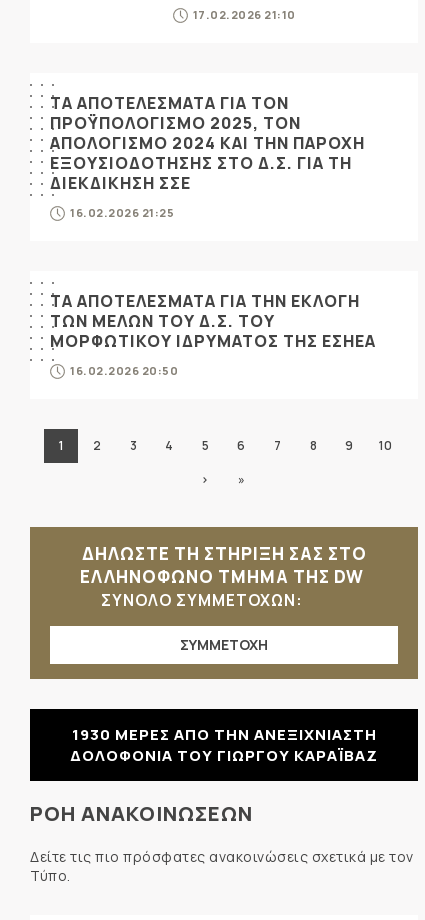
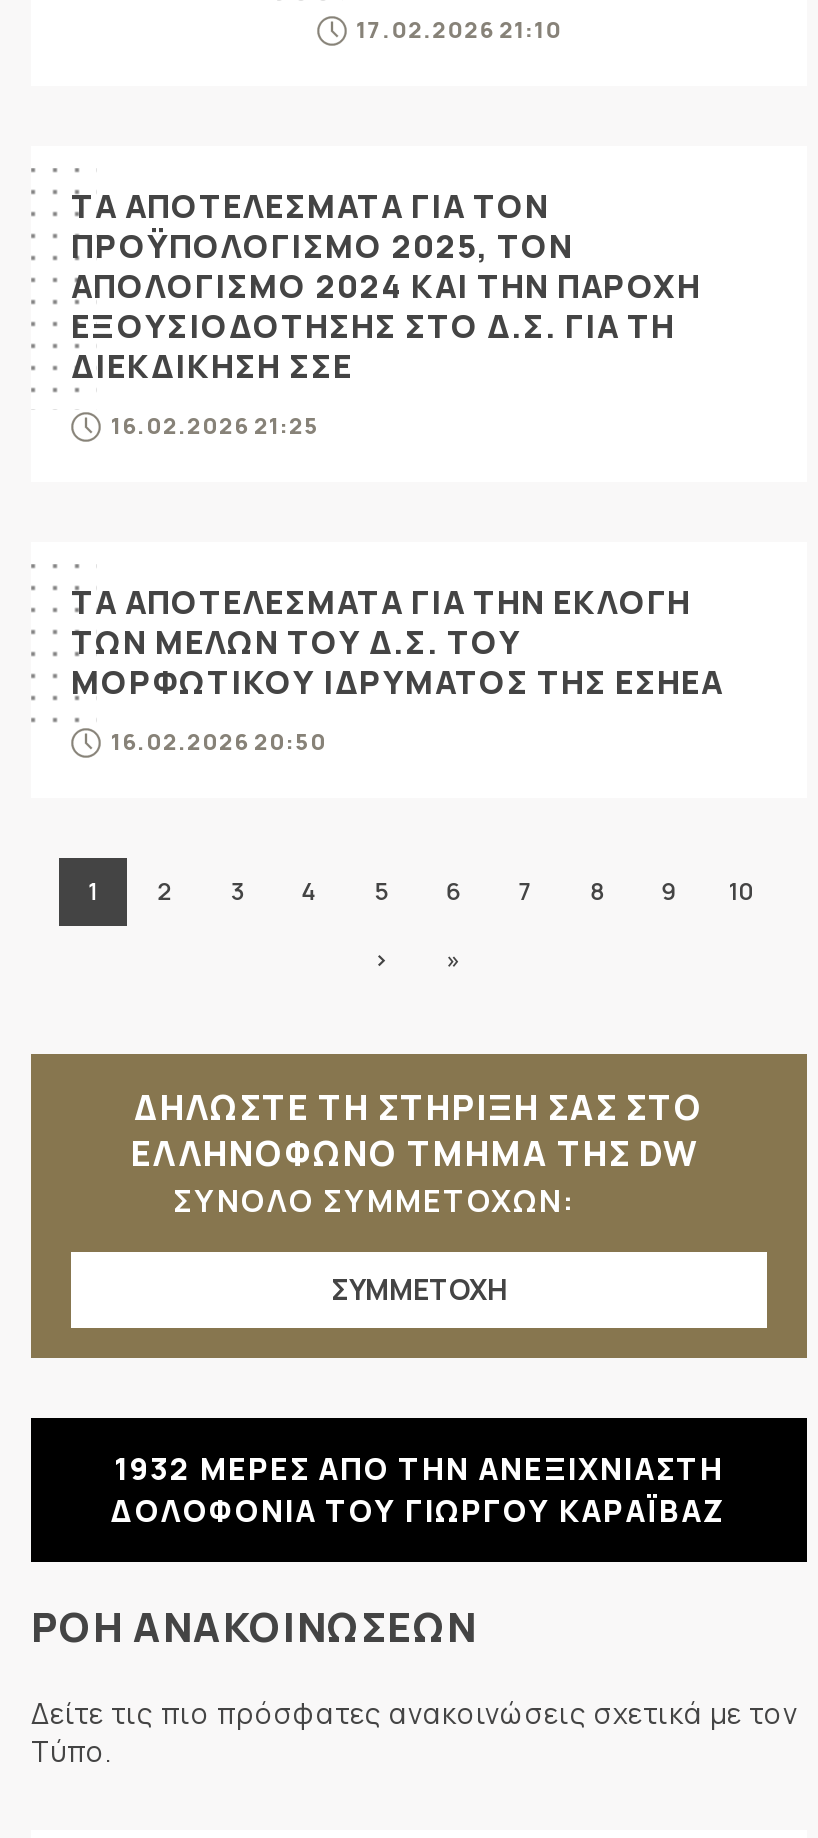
[71,724,376,745] 1930 ΜΕΡΕΣ ΑΠΟ ΤΗΝ ΑΝΕΞΙΧΝΙΑΣΤΗ -> [114,1448,724,1490] 1932 ΜΕΡΕΣ ΑΠΟ ΤΗΝ ΑΝΕΞΙΧΝΙΑΣΤΗ

